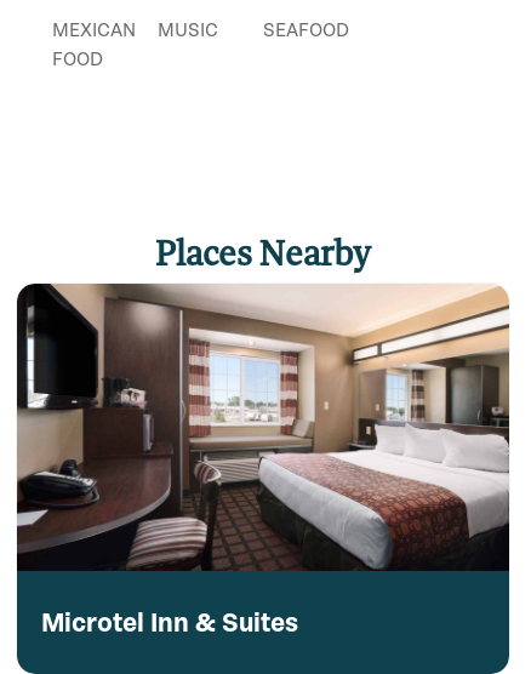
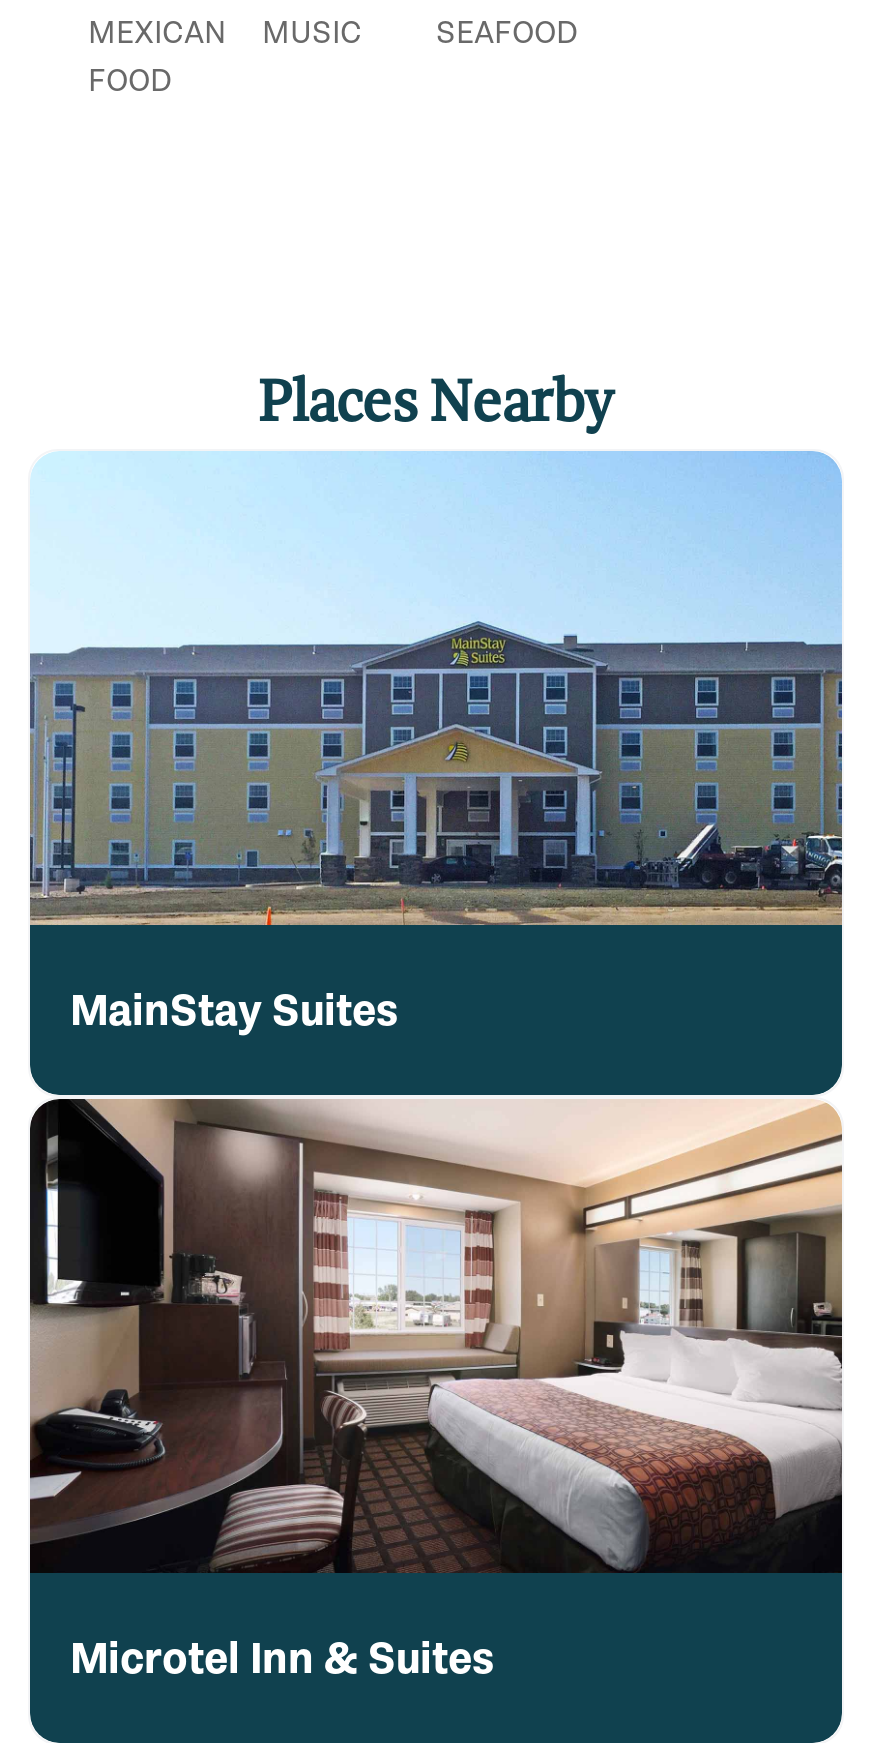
none -> [28,449,844,1036] [image] | MainStay Suites

